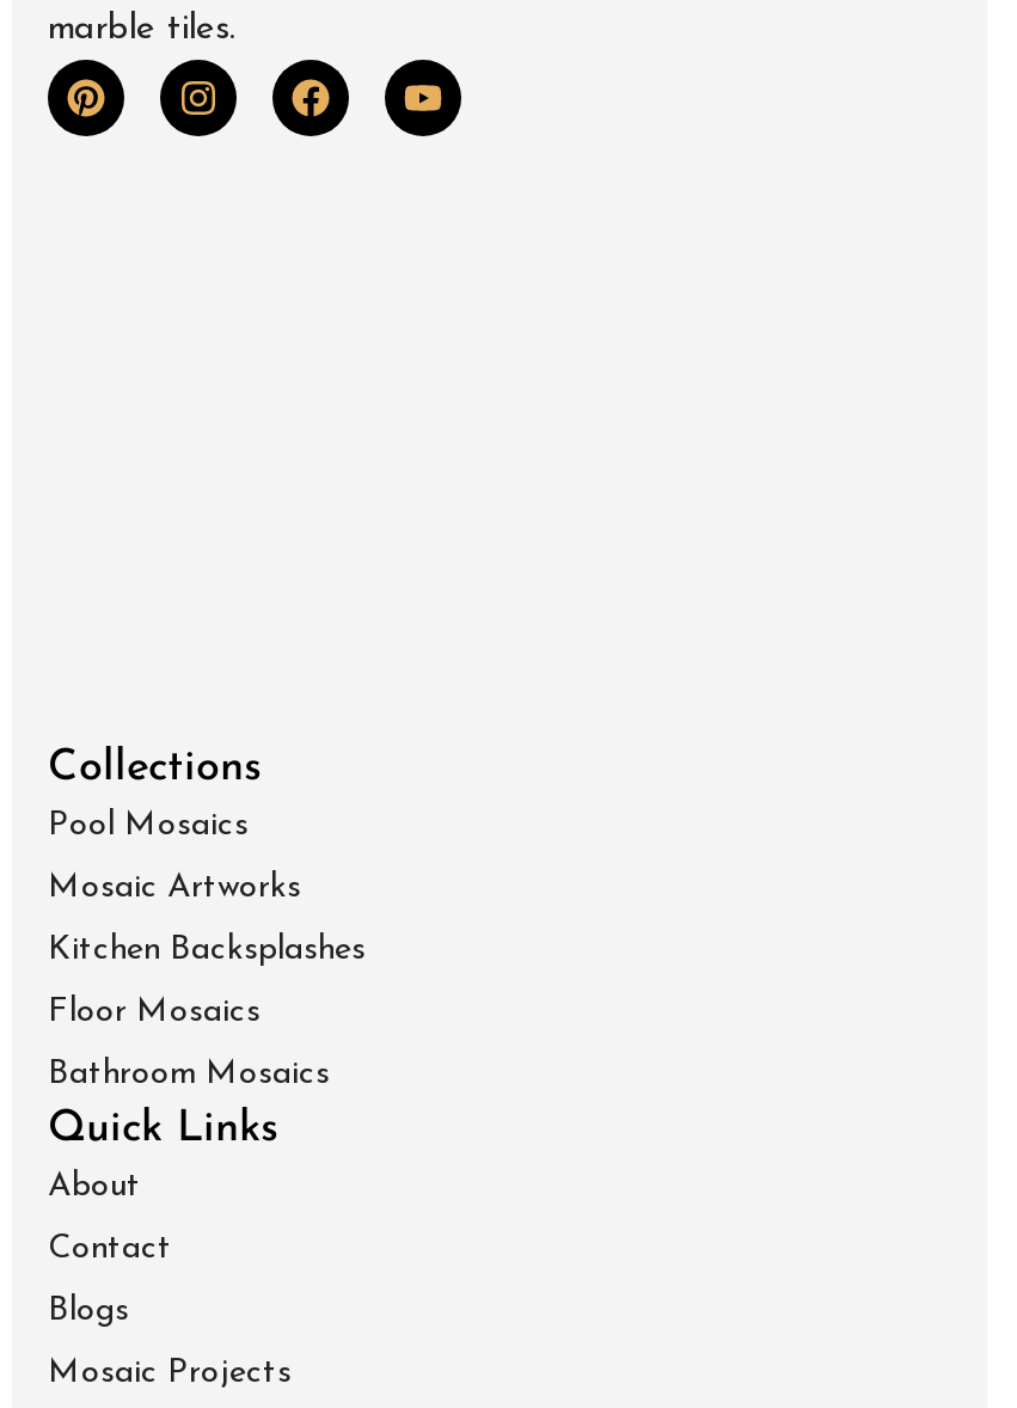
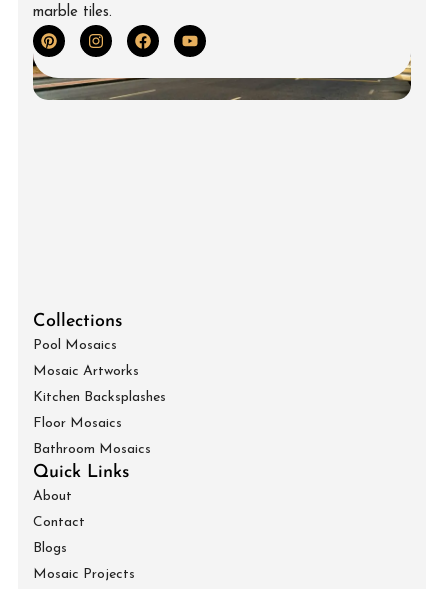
none -> [32,58,412,101] [image]

